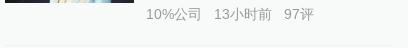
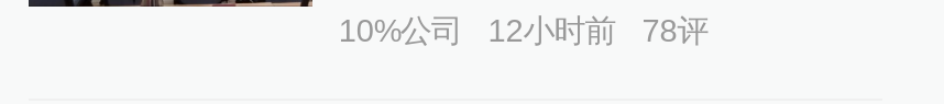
[214,6,314,22] 13小时前 | 97评 -> [488,14,708,49] 12小时前 | 78评

